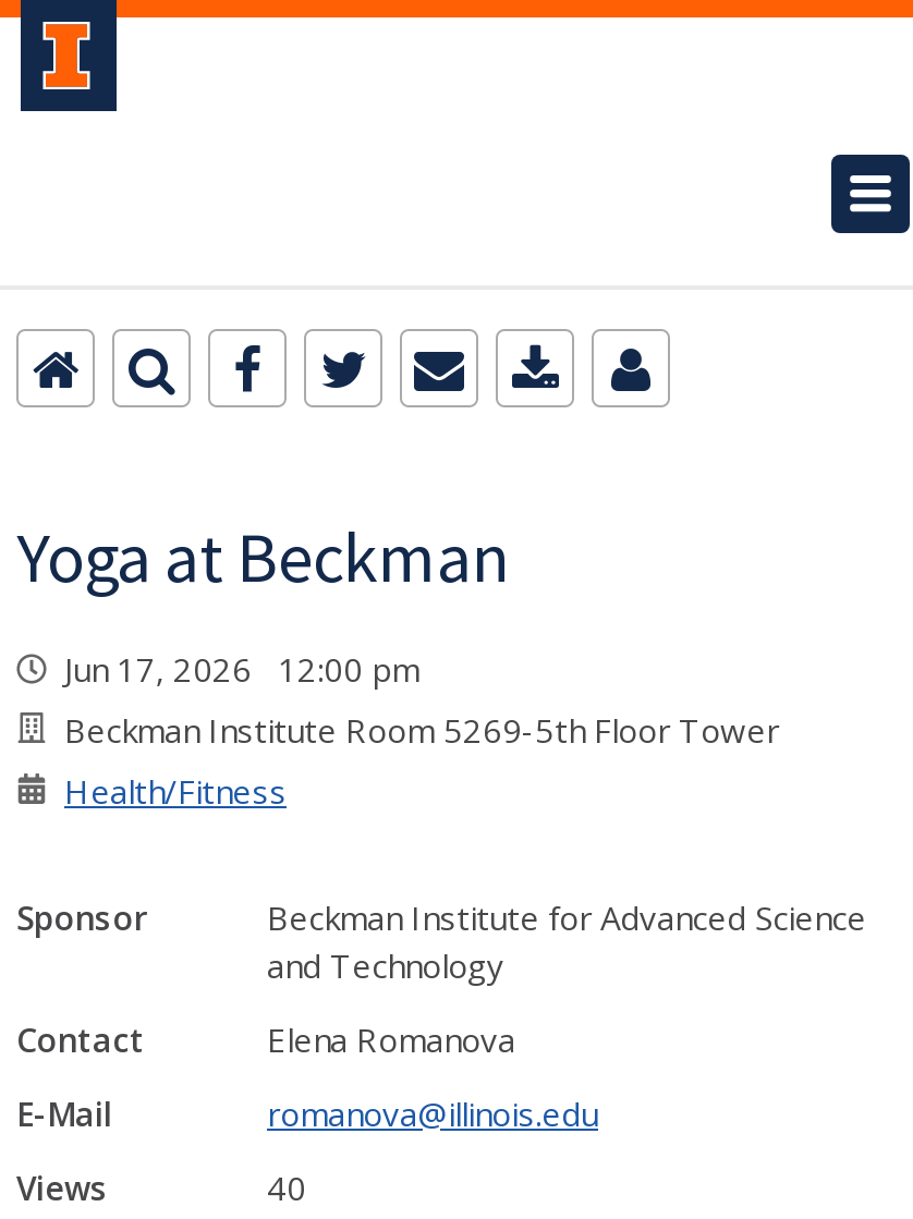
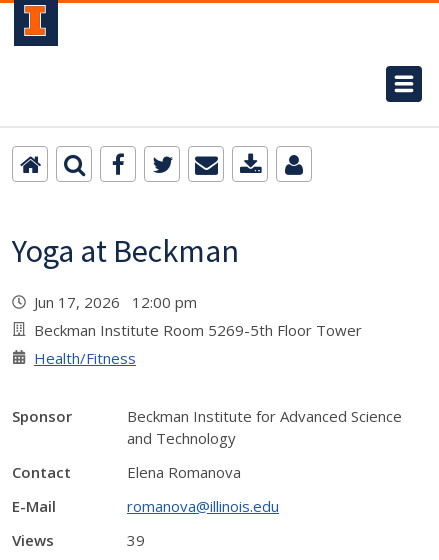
[267,1166,306,1209] 40 -> [127,530,145,550] 39

